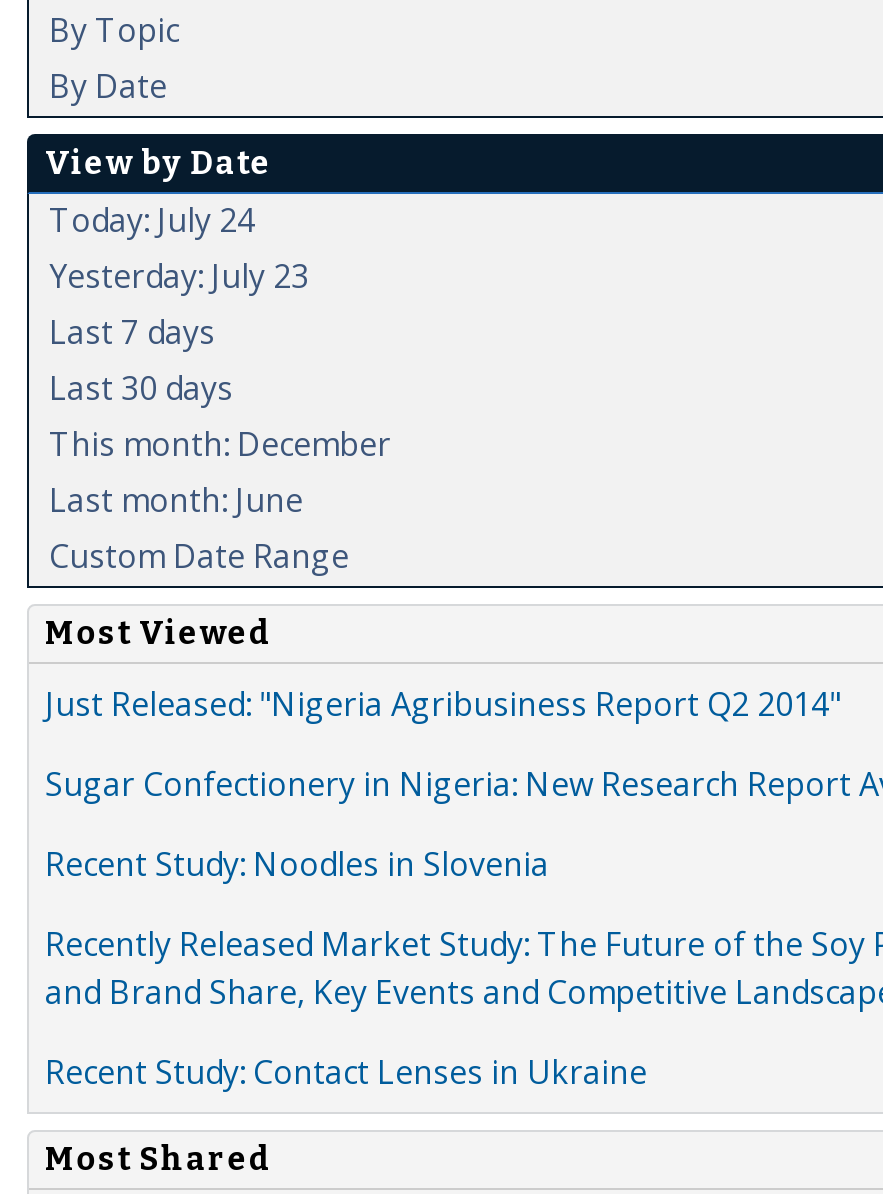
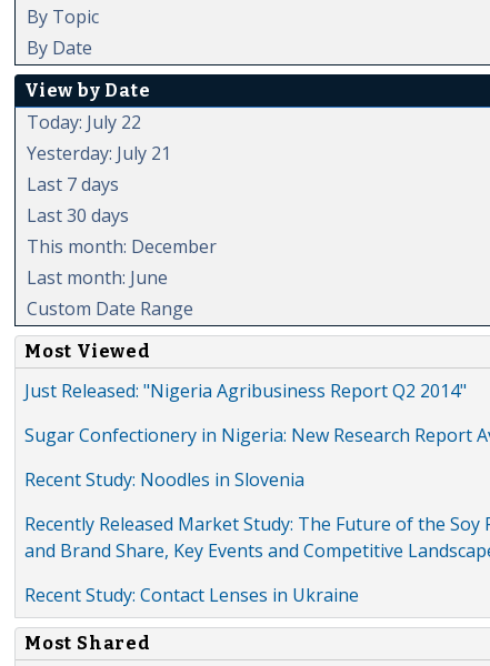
[49,198,255,242] Today: July 24 -> [27,110,141,134] Today: July 22
[49,254,309,298] Yesterday: July 23 -> [27,141,171,165] Yesterday: July 21

